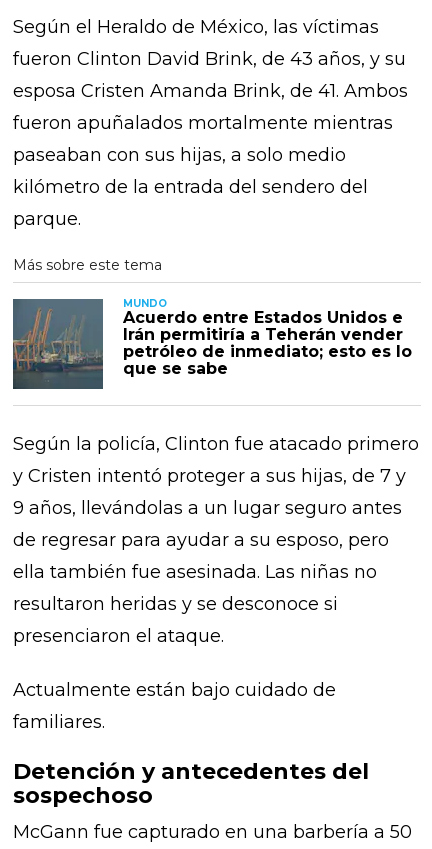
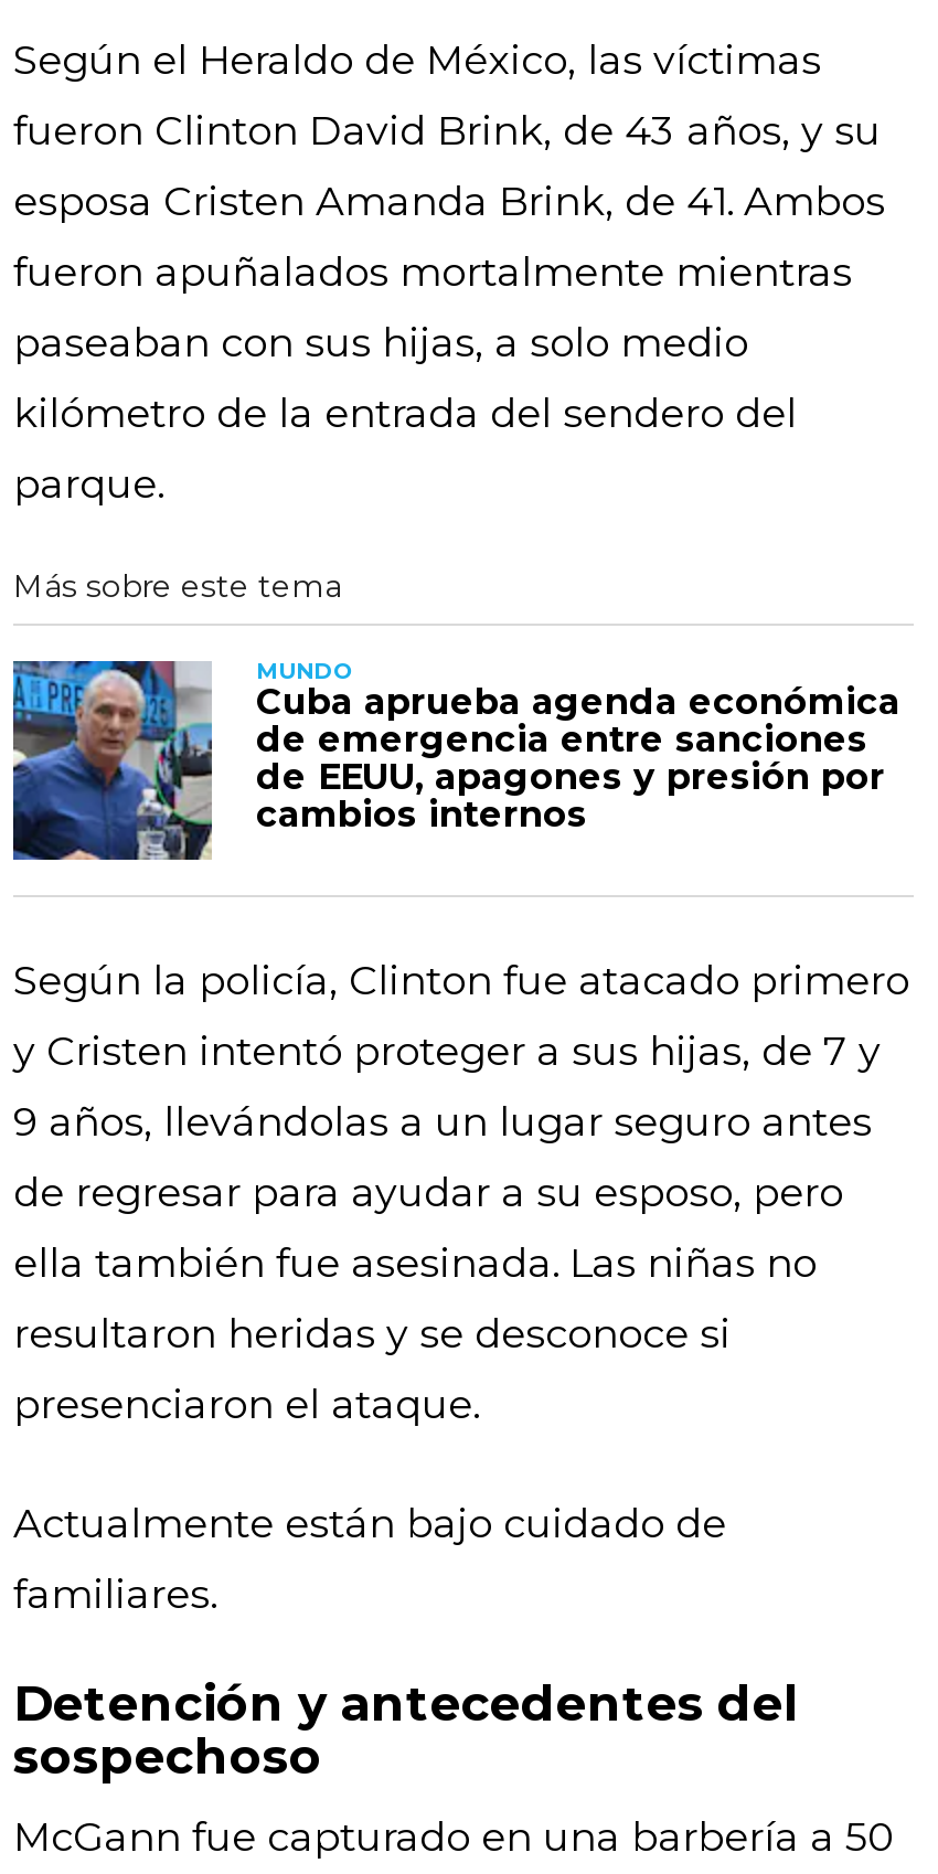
[12,298,412,390] [image] | Acuerdo entre Estados Unidos e | Irán permitiría a Teherán vender | petróleo de inmediato; esto es lo | que se sabe -> [11,659,900,862] [image] | Cuba aprueba agenda económica | de emergencia entre sanciones | de EEUU, apagones y presión por | cambios internos

